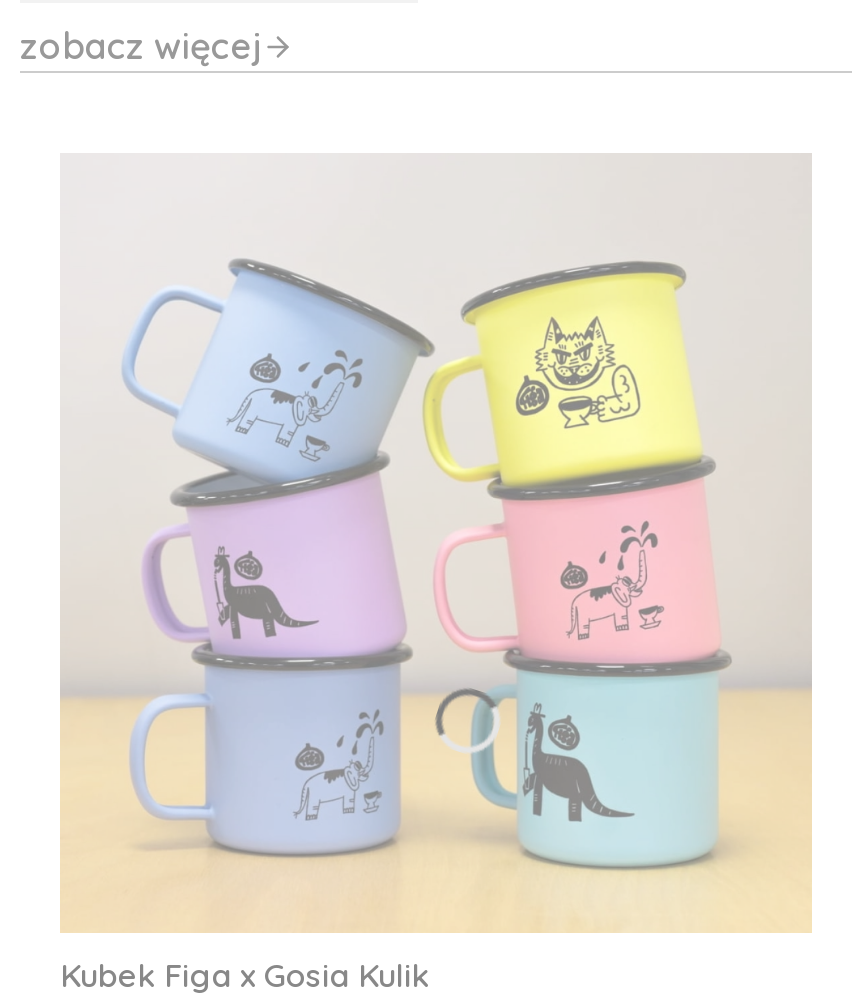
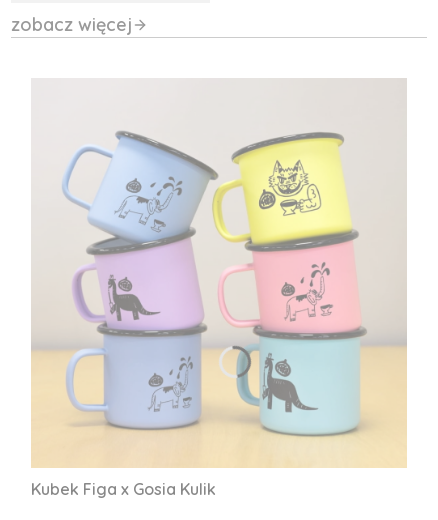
[434,689,502,753] [image] -> [218,346,252,378] [image]

